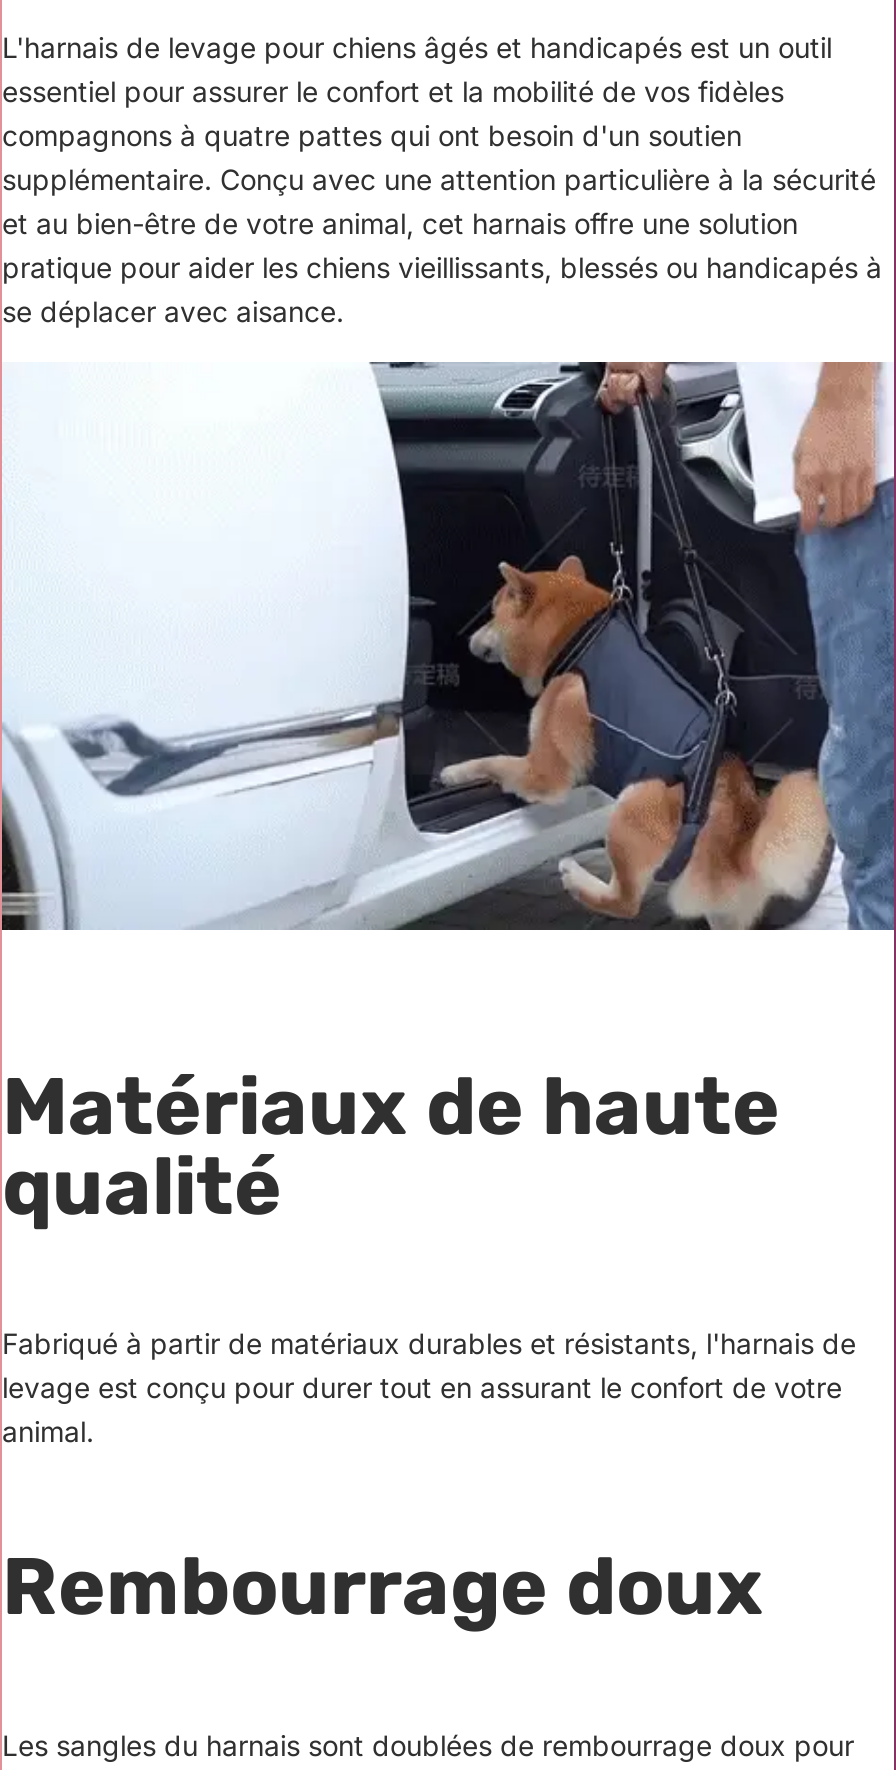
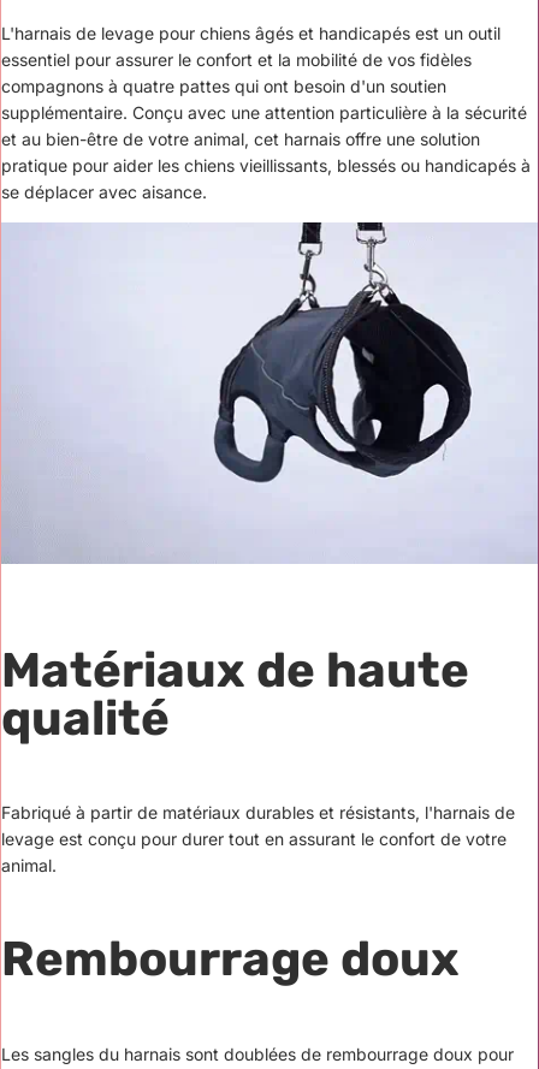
[6,360,890,932] [image] -> [4,221,535,564] [image]

